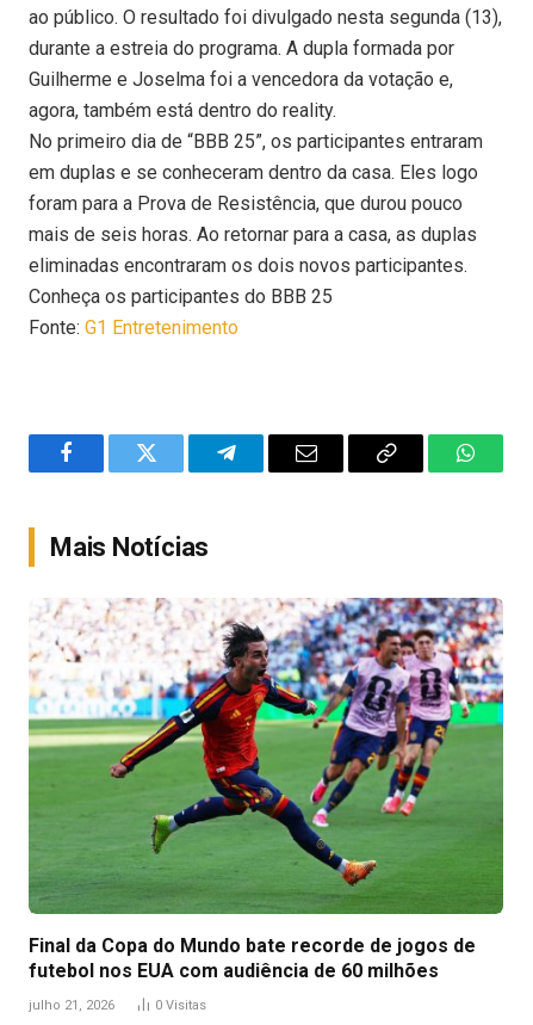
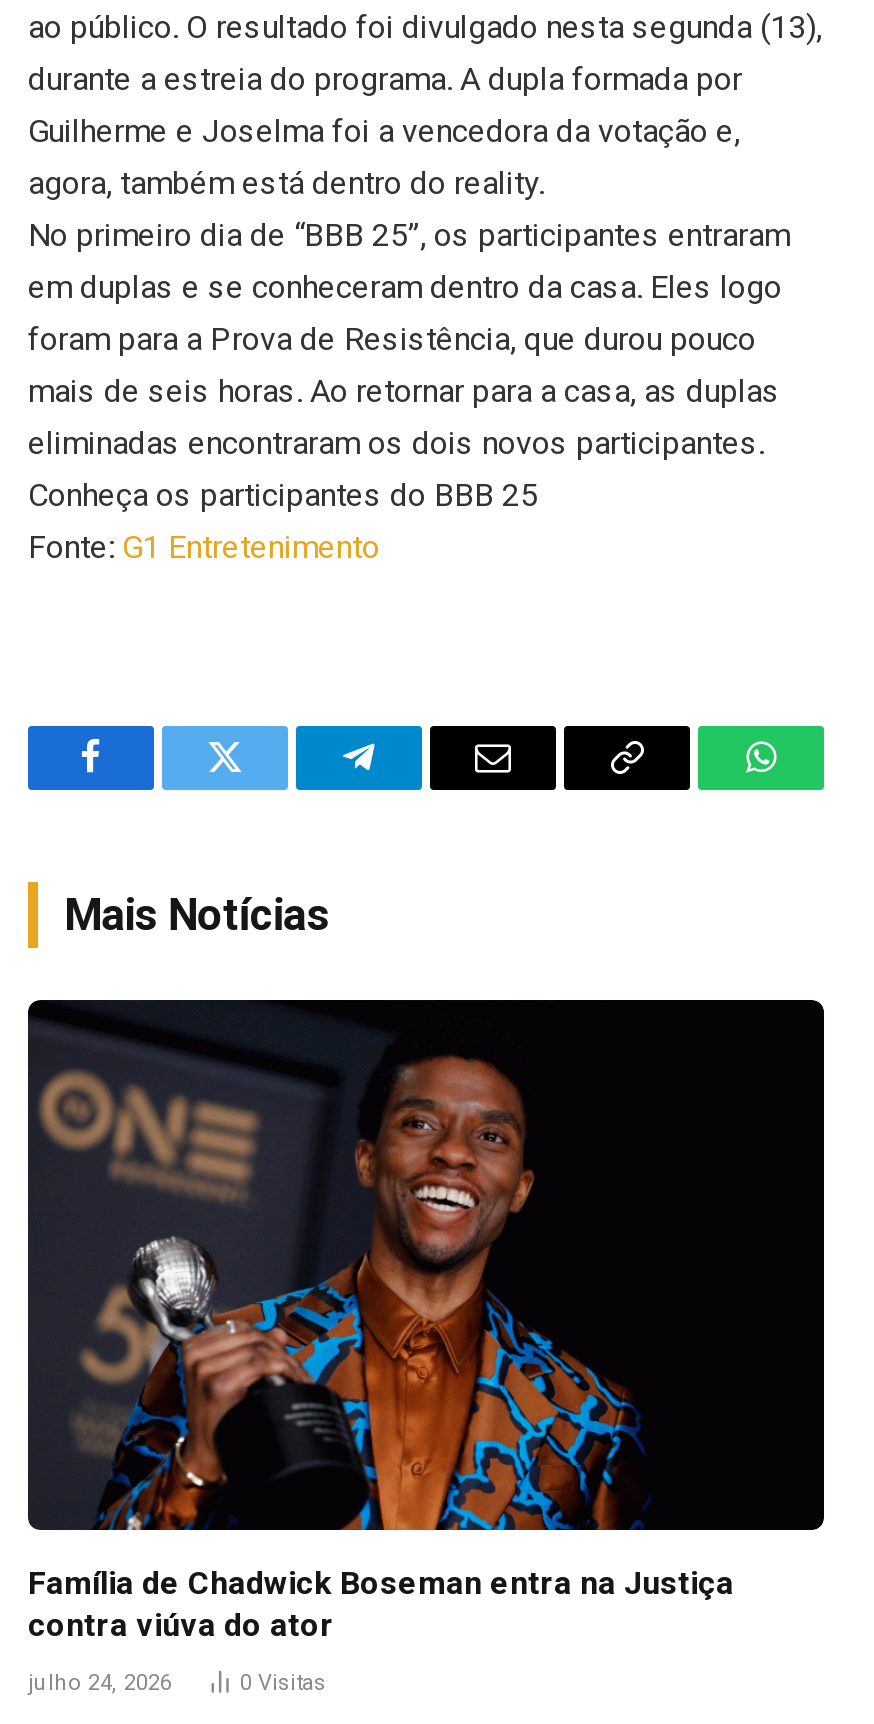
[27,597,504,982] [image] | Final da Copa do Mundo bate recorde de jogos de | futebol nos EUA com audiência de 60 milhões -> [26,998,826,1644] [image] | Família de Chadwick Boseman entra na Justiça | contra viúva do ator
[29,998,114,1013] julho 21, 2026 -> [28,1670,172,1696] julho 24, 2026

